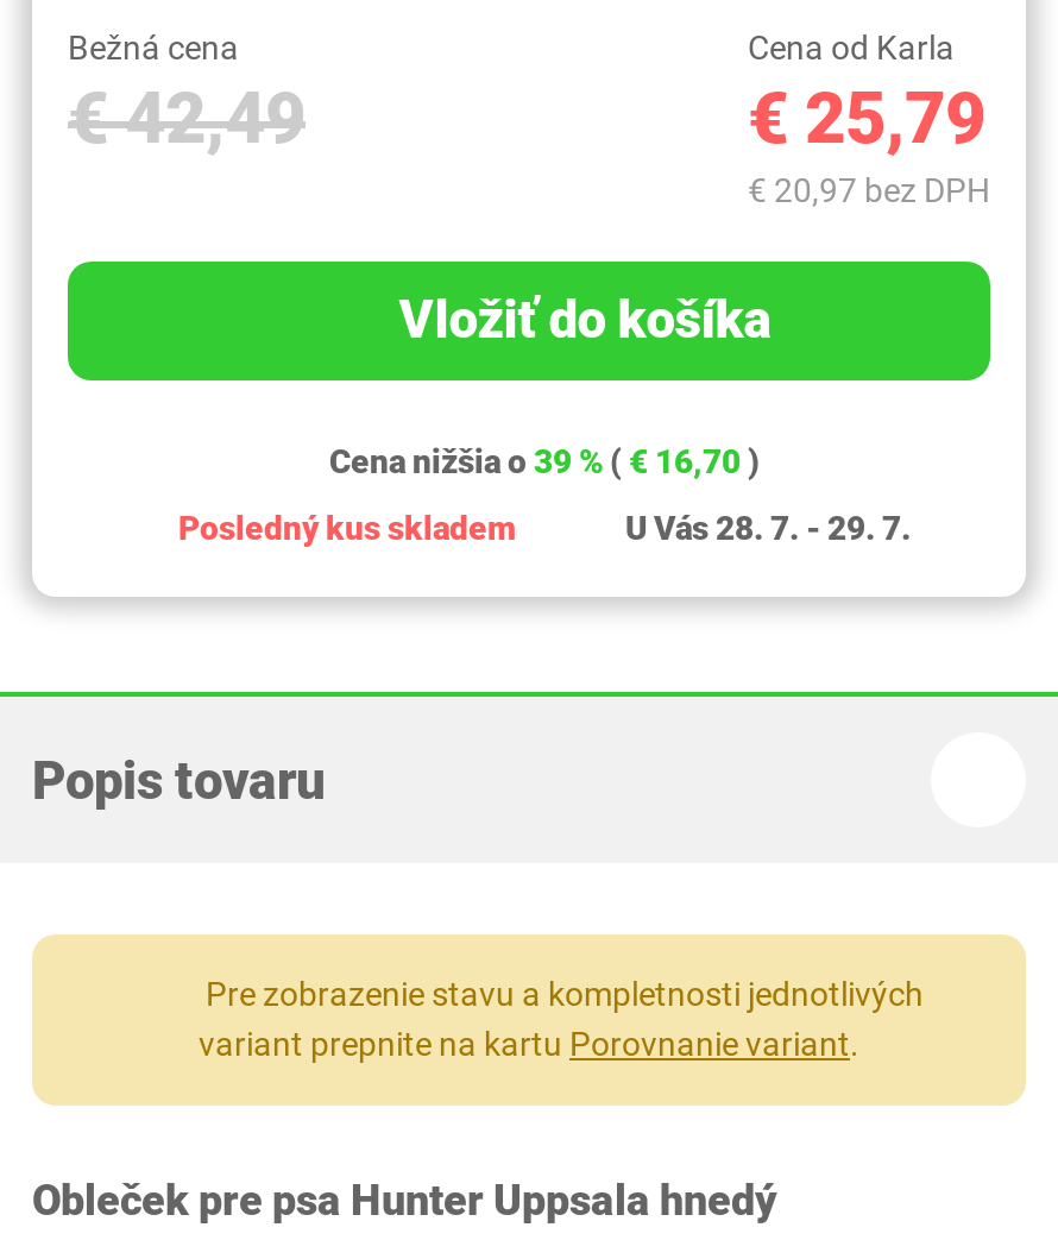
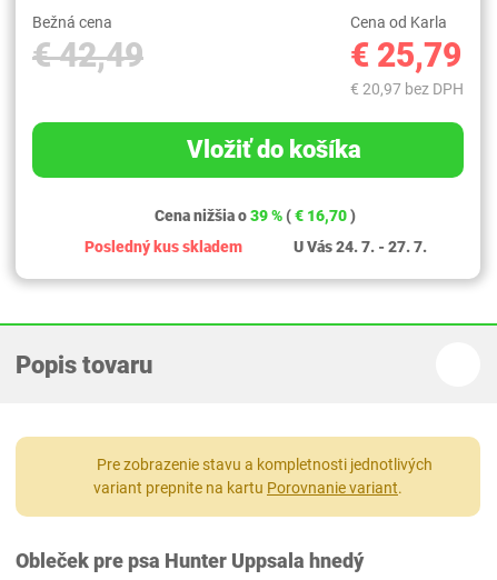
[618,509,911,547] U Vás 28. 7. - 29. 7. -> [290,238,426,256] U Vás 24. 7. - 27. 7.

